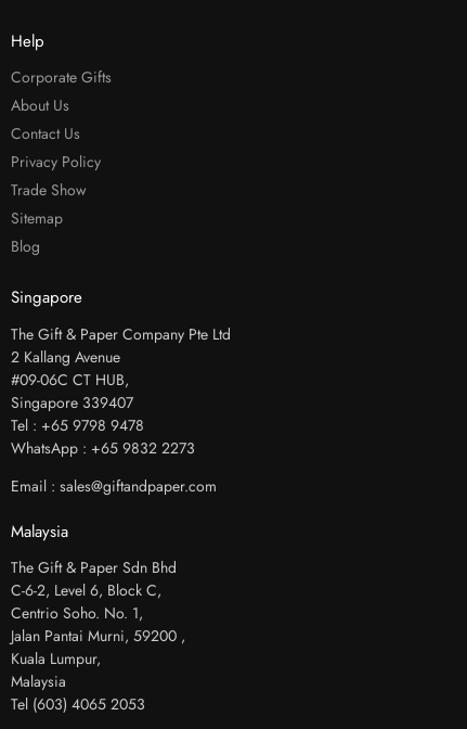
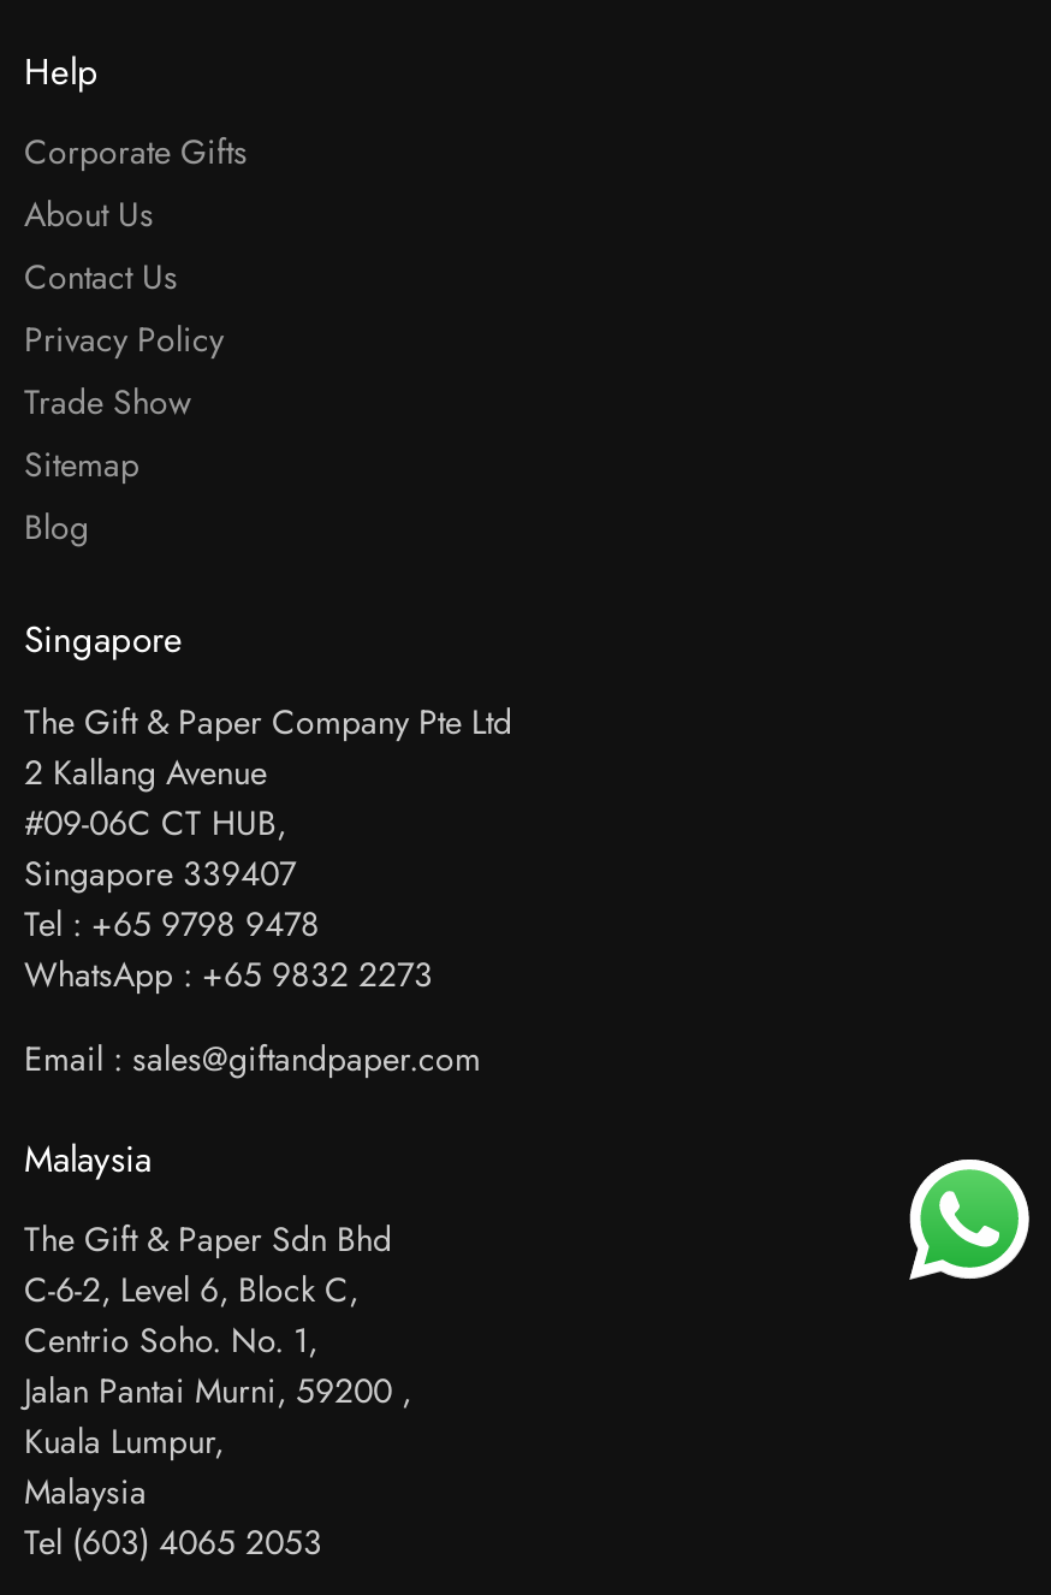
none -> [907,1155,1032,1282] [image]

